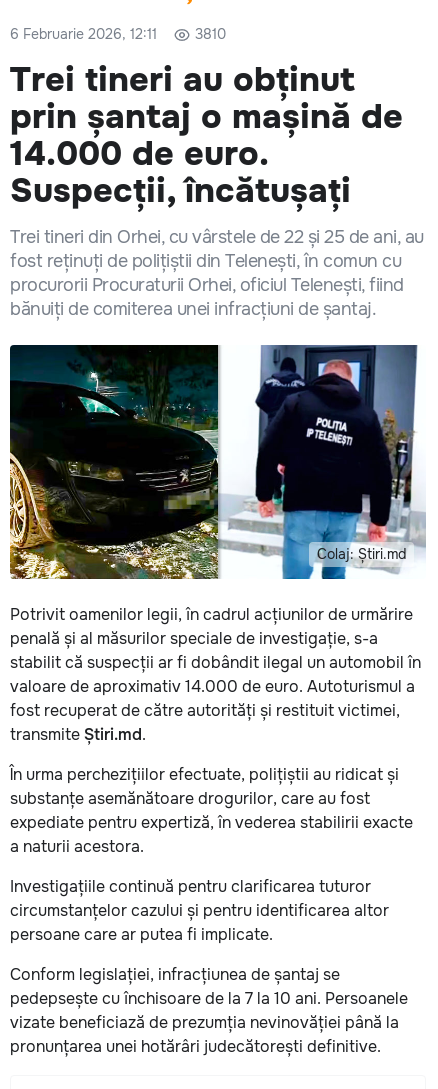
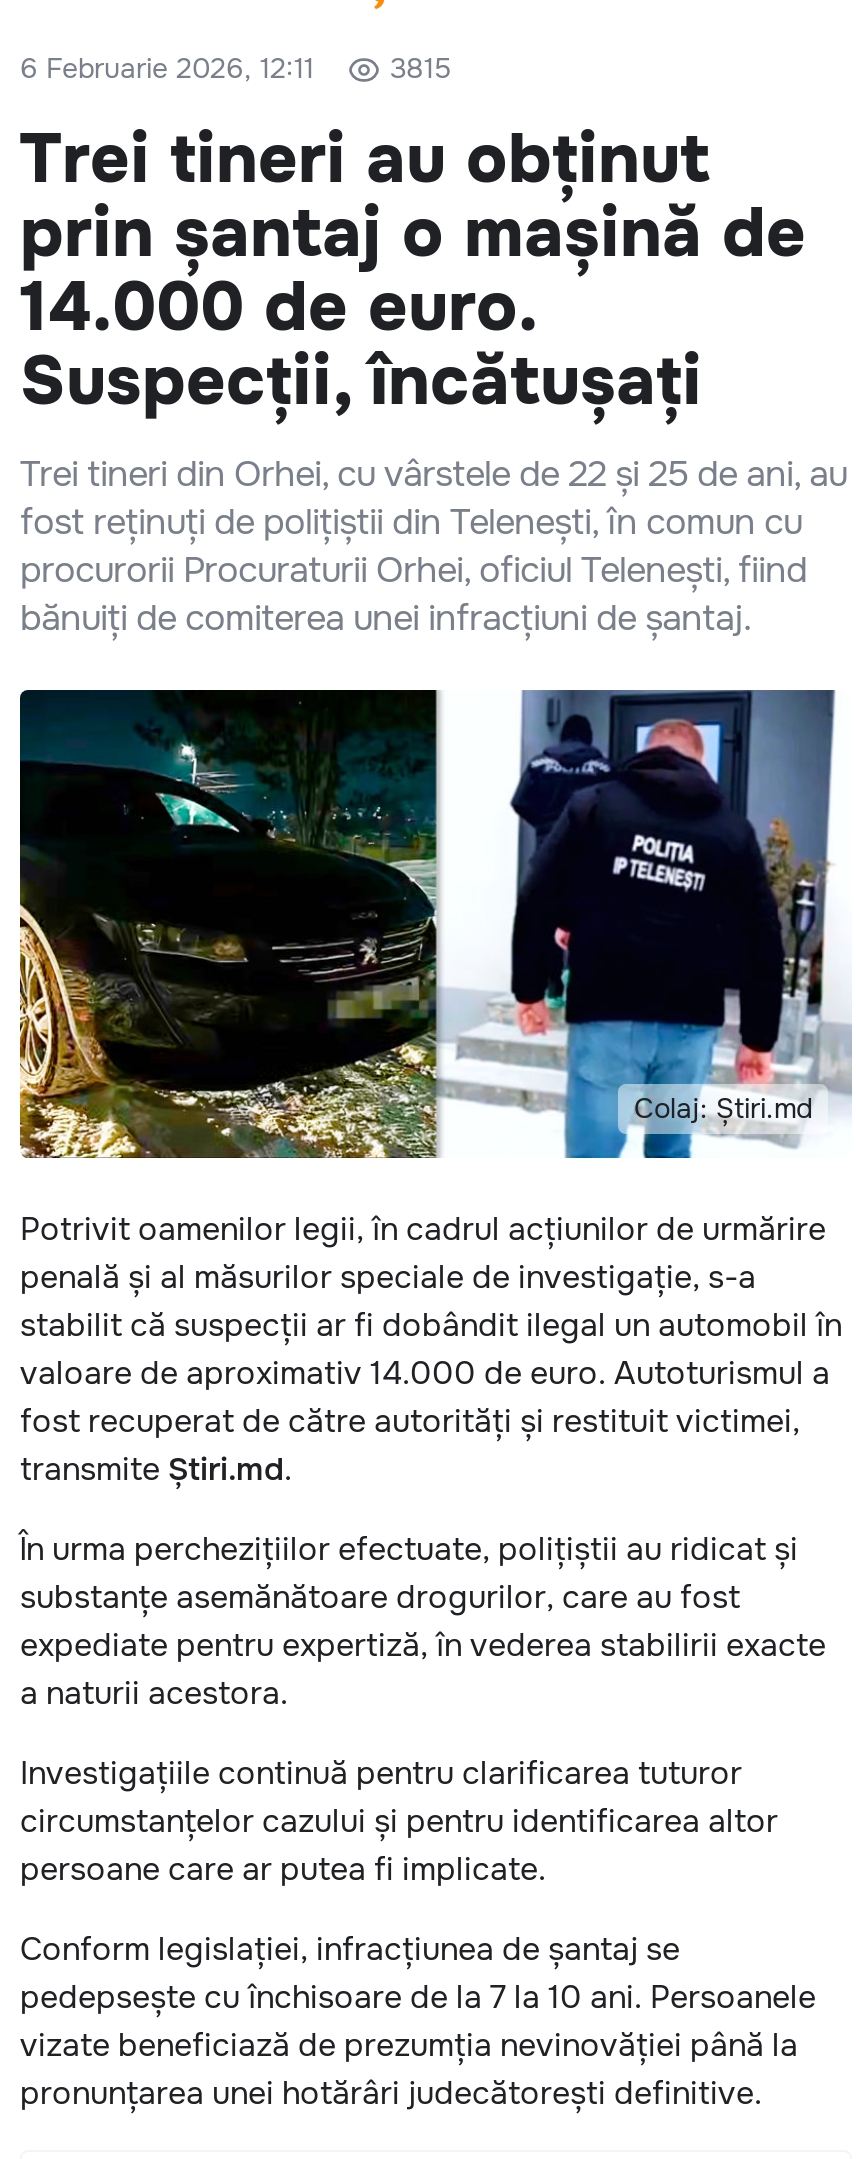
[195,25,226,43] 3810 -> [390,50,452,86] 3815

